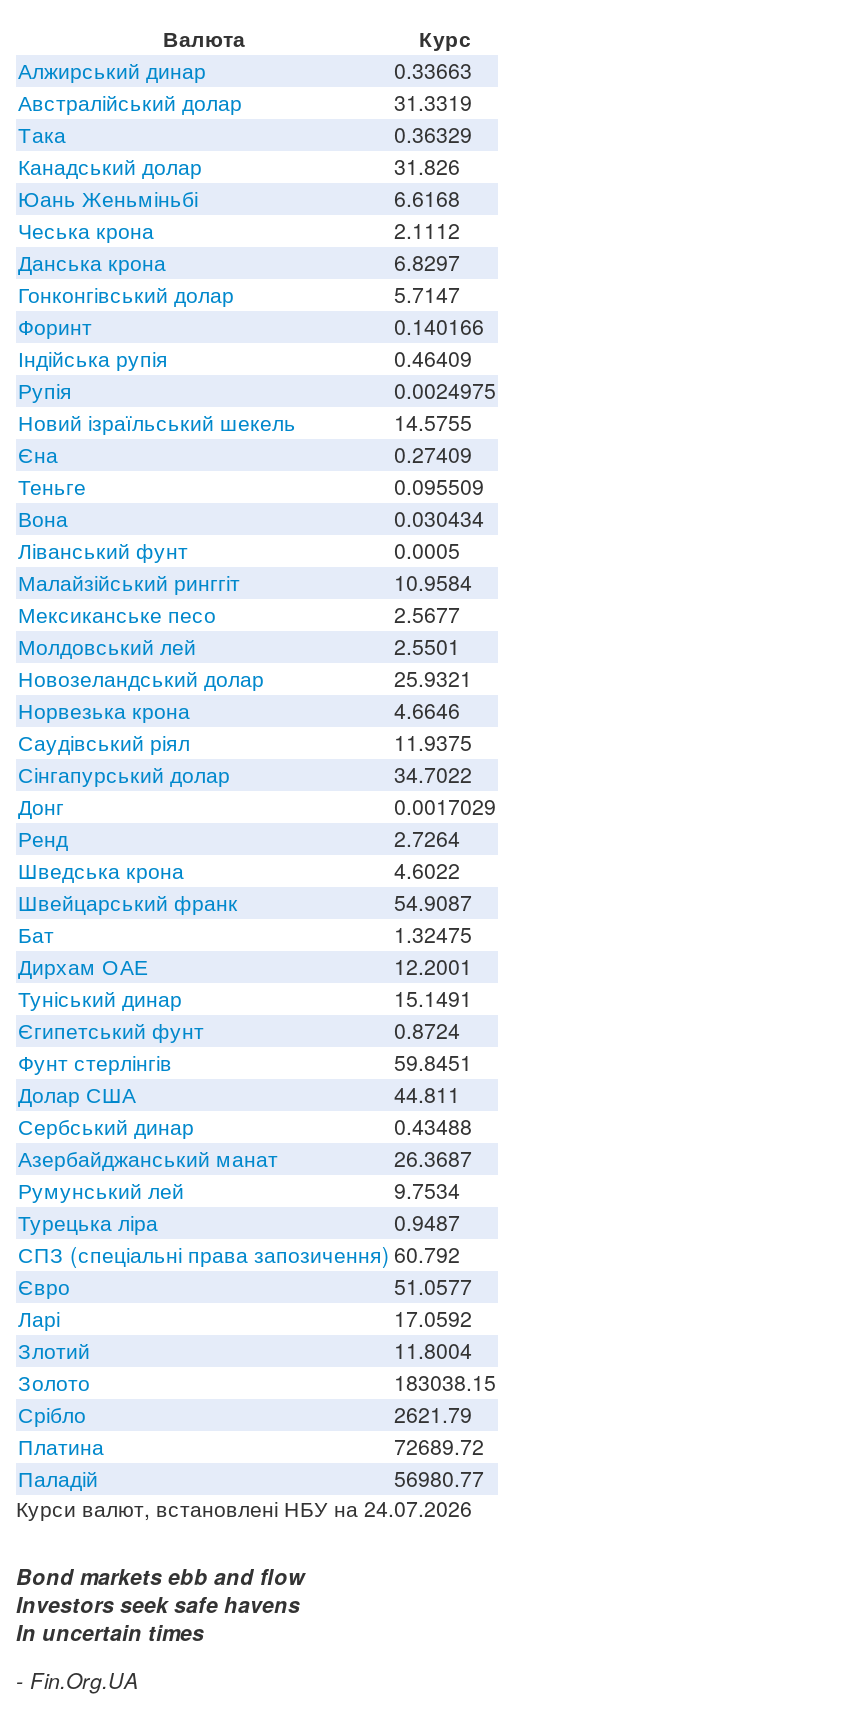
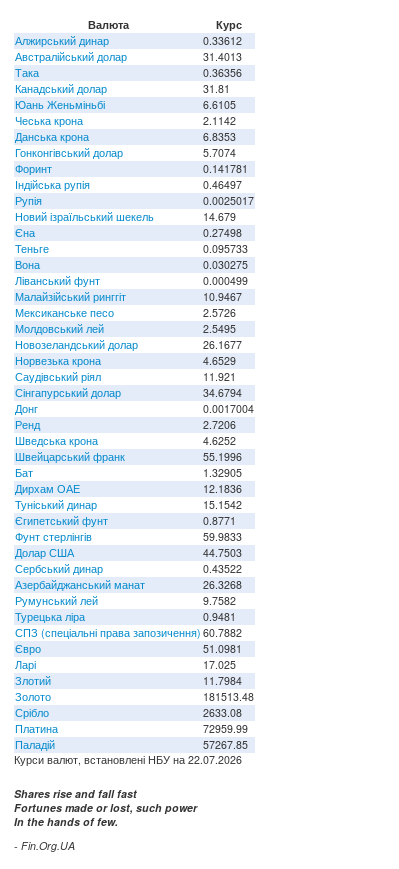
[394,55,472,85] 0.33663 -> [203,33,242,48] 0.33612
[394,87,472,117] 31.3319 -> [203,49,242,64] 31.4013
[394,119,472,149] 0.36329 -> [203,65,242,80] 0.36356
[394,151,460,181] 31.826 -> [203,81,230,96] 31.81
[394,183,460,213] 6.6168 -> [203,97,236,112] 6.6105
[394,215,460,245] 2.1112 -> [203,113,236,128] 2.1142
[394,247,460,277] 6.8297 -> [203,129,236,144] 6.8353
[394,279,460,309] 5.7147 -> [203,145,236,160] 5.7074
[394,311,484,341] 0.140166 -> [203,161,248,176] 0.141781
[394,343,472,373] 0.46409 -> [203,177,242,192] 0.46497
[394,375,496,405] 0.0024975 -> [203,193,254,208] 0.0025017
[394,407,472,437] 14.5755 -> [203,209,236,224] 14.679
[394,439,472,469] 0.27409 -> [203,225,242,240] 0.27498
[394,471,484,501] 0.095509 -> [203,241,248,256] 0.095733
[394,503,484,533] 0.030434 -> [203,257,248,272] 0.030275
[394,535,460,565] 0.0005 -> [203,273,248,288] 0.000499
[394,567,472,597] 10.9584 -> [203,289,242,304] 10.9467
[394,599,460,629] 2.5677 -> [203,305,236,320] 2.5726
[394,631,460,661] 2.5501 -> [203,321,236,336] 2.5495
[394,663,472,693] 25.9321 -> [203,337,242,352] 26.1677
[394,695,460,725] 4.6646 -> [203,353,236,368] 4.6529
[394,727,472,757] 11.9375 -> [203,369,236,384] 11.921
[394,759,472,789] 34.7022 -> [203,385,242,400] 34.6794
[394,791,496,821] 0.0017029 -> [203,401,254,416] 0.0017004
[394,823,460,853] 2.7264 -> [203,417,236,432] 2.7206
[394,855,460,885] 4.6022 -> [203,433,236,448] 4.6252
[394,887,472,917] 54.9087 -> [203,449,242,464] 55.1996
[394,919,472,949] 1.32475 -> [203,465,242,480] 1.32905
[394,951,472,981] 12.2001 -> [203,481,242,496] 12.1836
[394,983,472,1013] 15.1491 -> [203,497,242,512] 15.1542
[394,1015,460,1045] 0.8724 -> [203,513,236,528] 0.8771
[394,1047,472,1077] 59.8451 -> [203,529,242,544] 59.9833
[394,1079,460,1109] 44.811 -> [203,545,242,560] 44.7503
[394,1111,472,1141] 0.43488 -> [203,561,242,576] 0.43522
[394,1143,472,1173] 26.3687 -> [203,577,242,592] 26.3268
[394,1175,460,1205] 9.7534 -> [203,593,236,608] 9.7582
[394,1207,460,1237] 0.9487 -> [203,609,236,624] 0.9481
[18,1239,460,1269] СПЗ (спеціальні права запозичення) 60.792 -> [15,625,242,640] СПЗ (спеціальні права запозичення) 60.7882
[394,1271,472,1301] 51.0577 -> [203,641,242,656] 51.0981
[394,1303,472,1333] 17.0592 -> [203,657,236,672] 17.025
[394,1335,472,1365] 11.8004 -> [203,673,242,688] 11.7984
[394,1367,496,1397] 183038.15 -> [203,689,254,704] 181513.48
[394,1399,472,1429] 2621.79 -> [203,705,242,720] 2633.08
[394,1431,484,1461] 72689.72 -> [203,721,248,736] 72959.99
[16,1463,484,1523] 56980.77 | Курси валют, встановлені НБУ на 24.07.2026 -> [14,737,248,767] 57267.85 | Курси валют, встановлені НБУ на 22.07.2026
[16,1561,304,1647] Bond markets ebb and flow | Investors seek safe havens | In uncertain times -> [14,786,197,829] Shares rise and fall fast | Fortunes made or lost, such power | In the hands of few.

